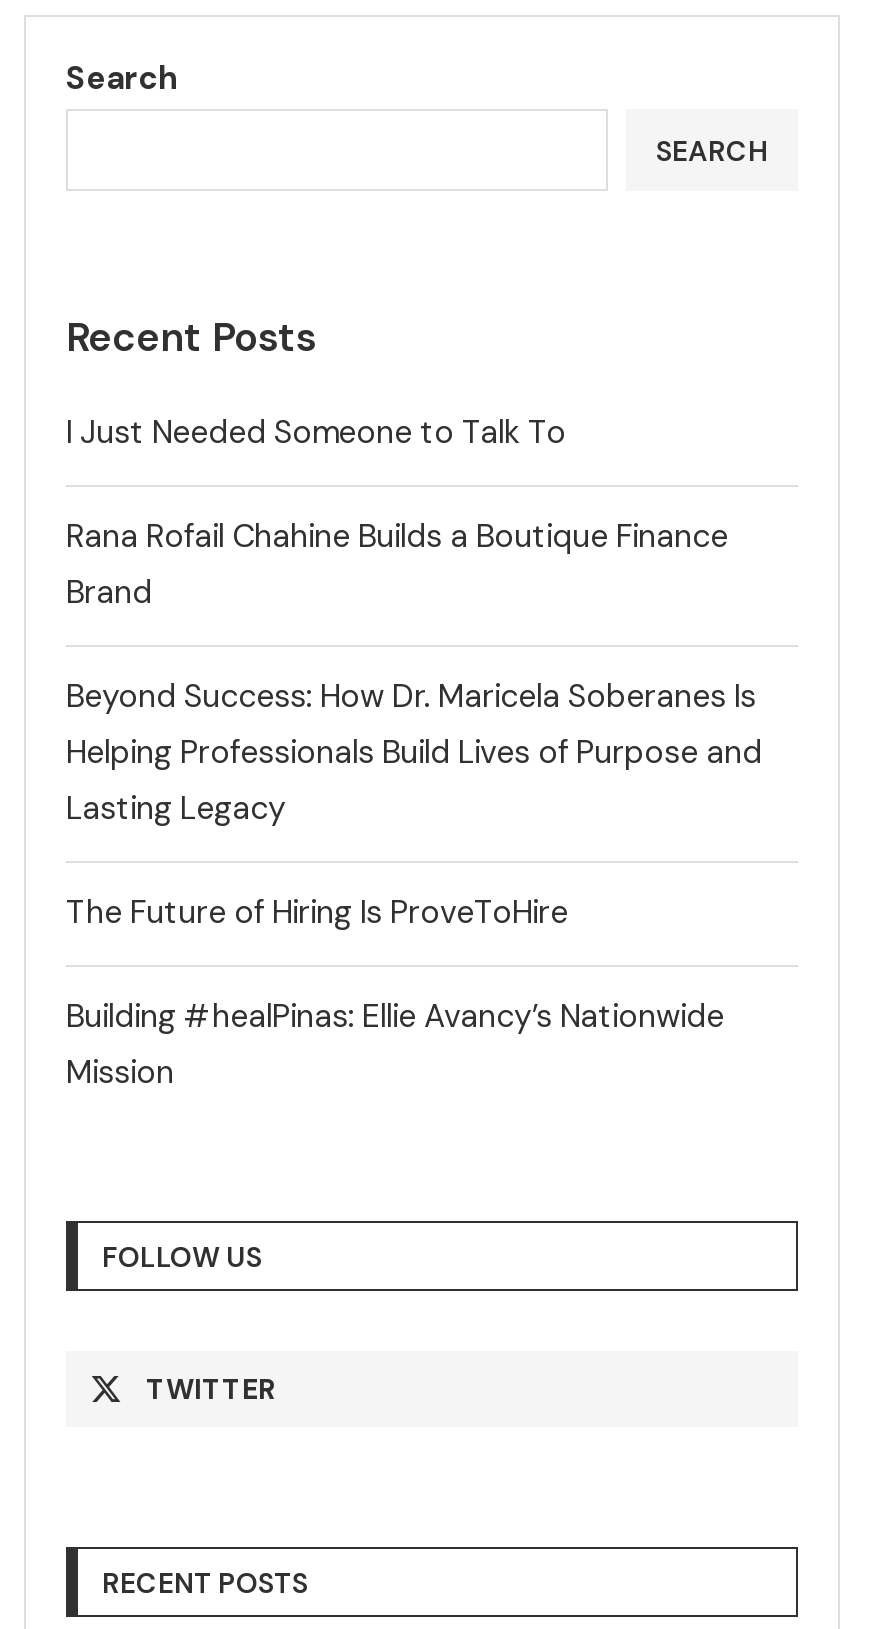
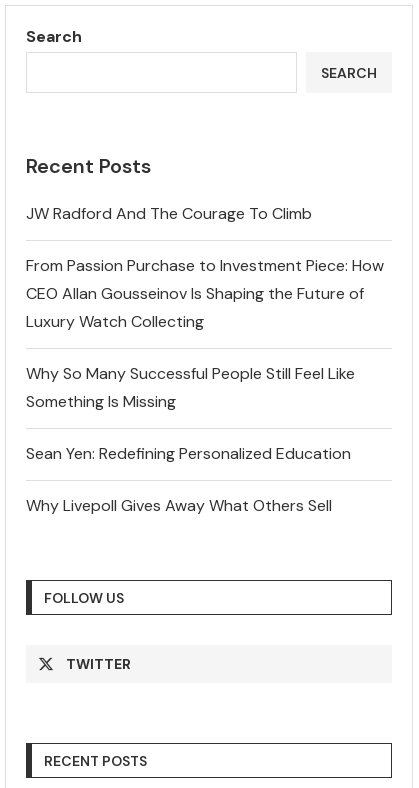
[66,412,566,454] I Just Needed Someone to Talk To -> [26,203,312,224] JW Radford And The Courage To Climb
[66,516,728,614] Rana Rofail Chahine Builds a Boutique Finance | Brand -> [26,255,384,332] From Passion Purchase to Investment Piece: How | CEO Allan Gousseinov Is Shaping the Future of | Luxury Watch Collecting
[66,676,762,830] Beyond Success: How Dr. Maricela Soberanes Is | Helping Professionals Build Lives of Purpose and | Lasting Legacy -> [26,363,355,412] Why So Many Successful People Still Feel Like | Something Is Missing
[66,892,568,934] The Future of Hiring Is ProveToHire -> [26,443,351,464] Sean Yen: Redefining Personalized Education
[66,996,724,1094] Building #healPinas: Ellie Avancy’s Nationwide | Mission -> [26,495,332,516] Why Livepoll Gives Away What Others Sell

